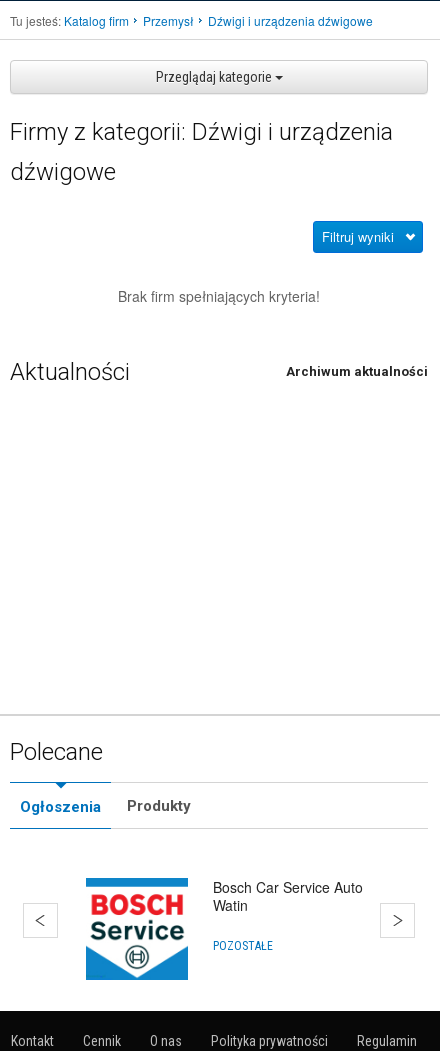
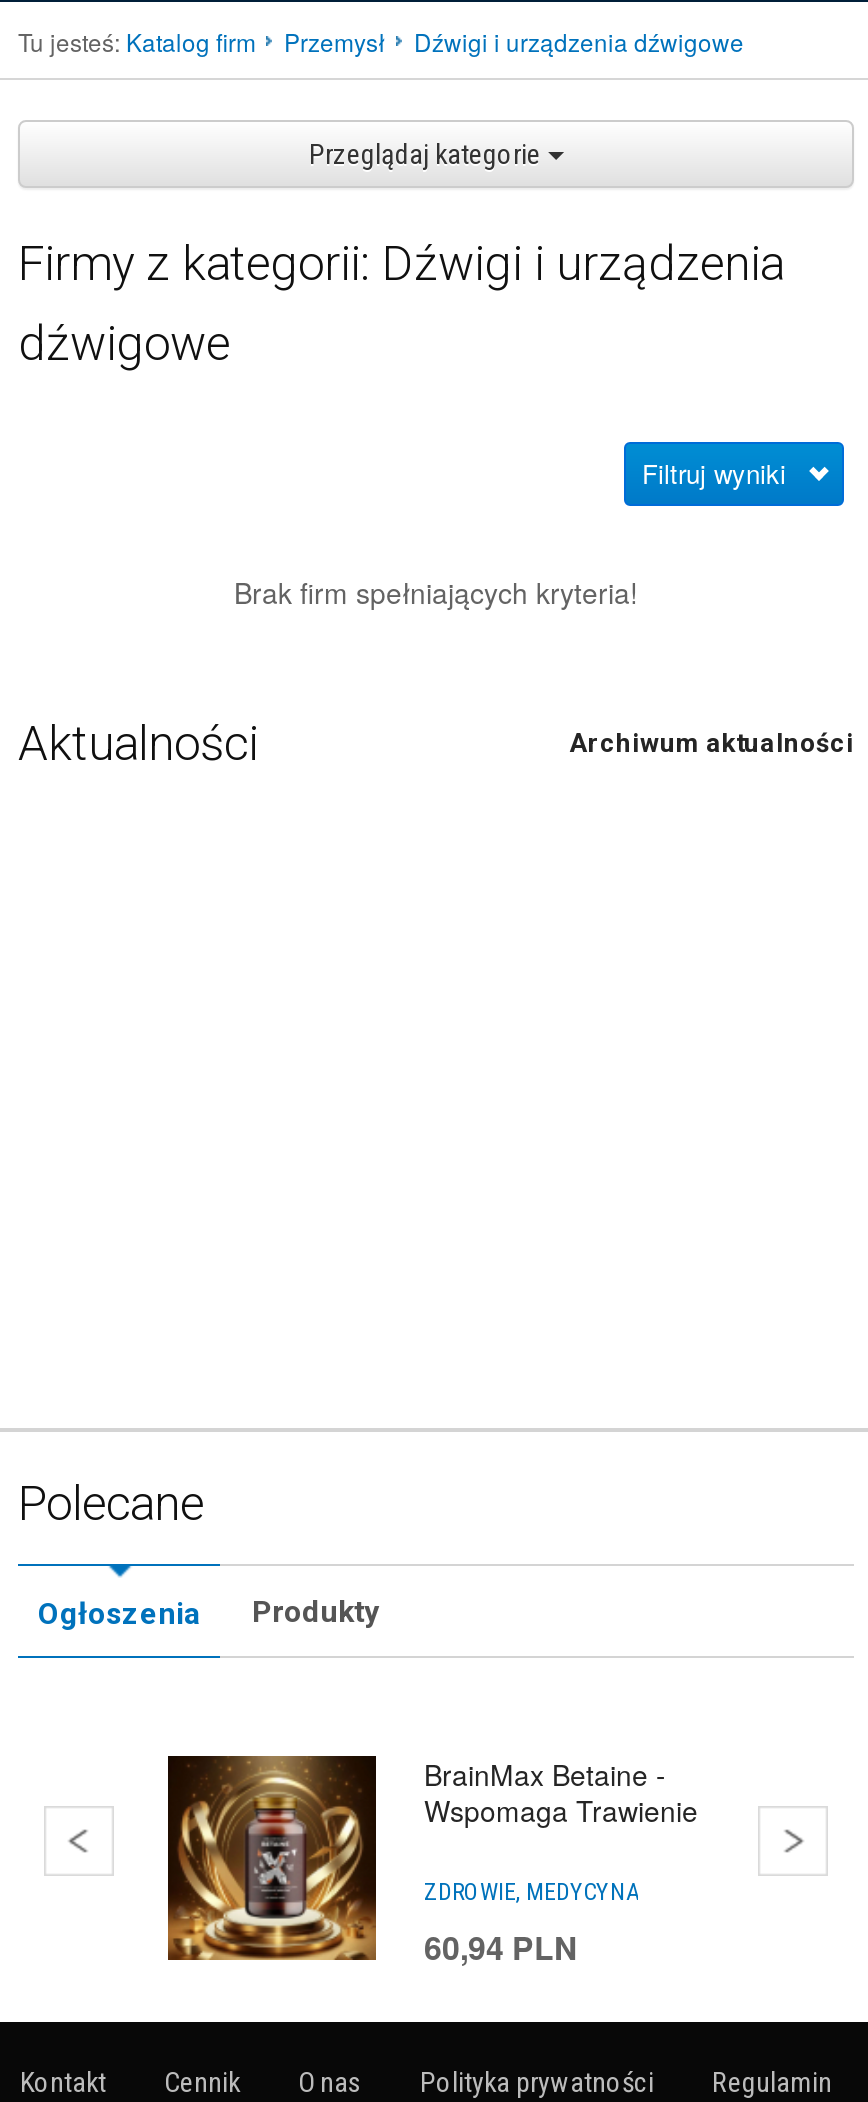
[85,877,363,981] [image] | Bosch Car Service Auto | Watin -> [166,1754,698,1962] [image] | BrainMax Betaine - | Wspomaga Trawienie
[213,939,273,953] POZOSTAŁE -> [424,1877,638,1969] ZDROWIE, MEDYCYNA | 60,94 PLN

